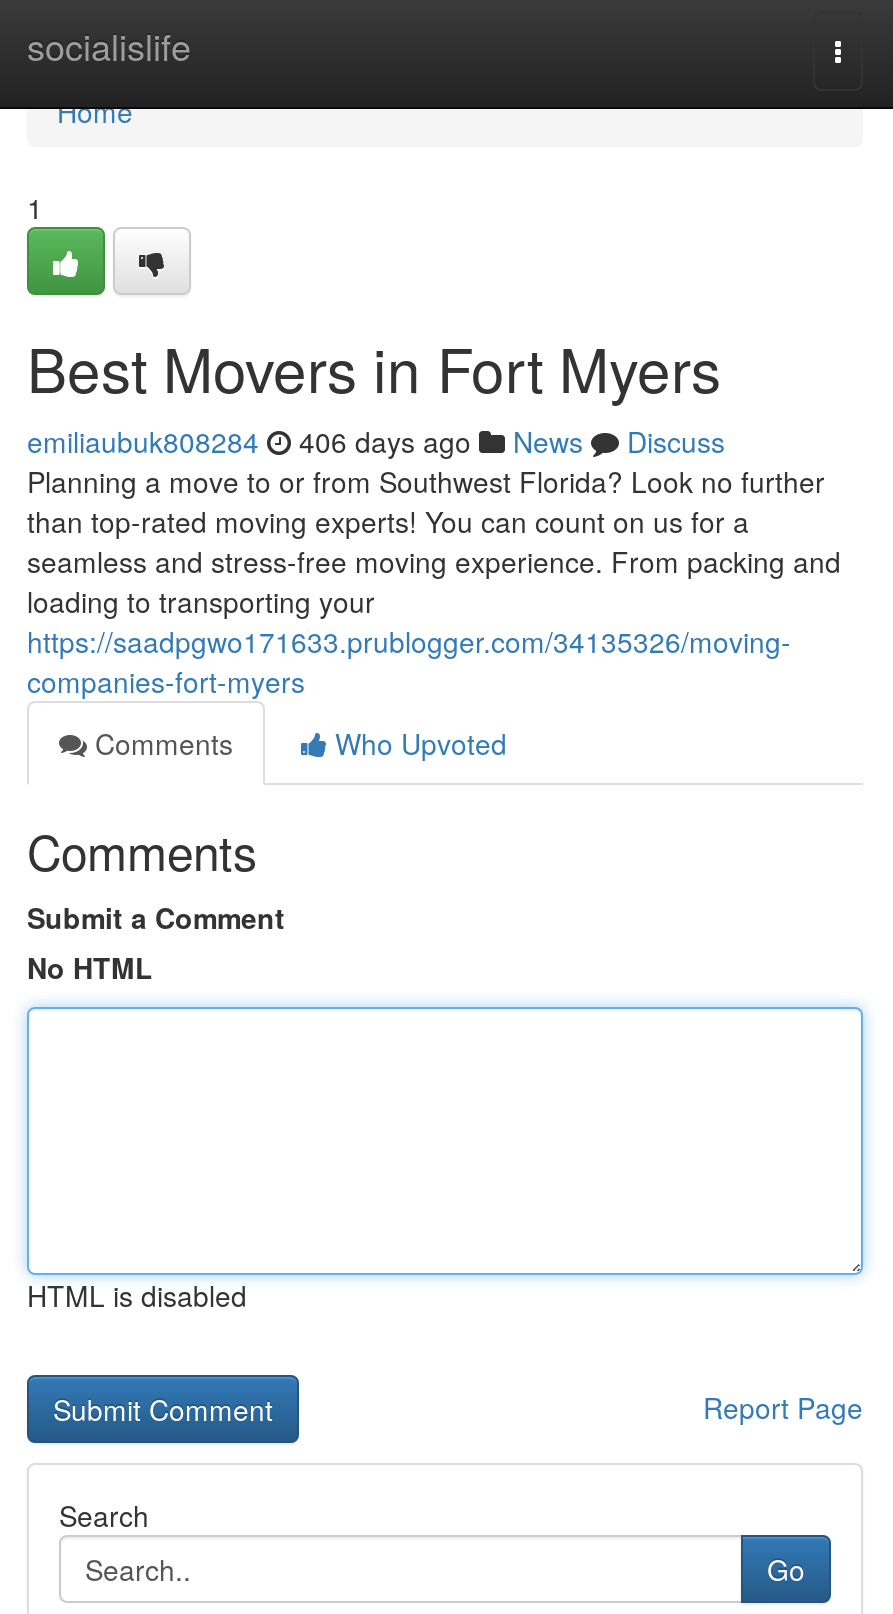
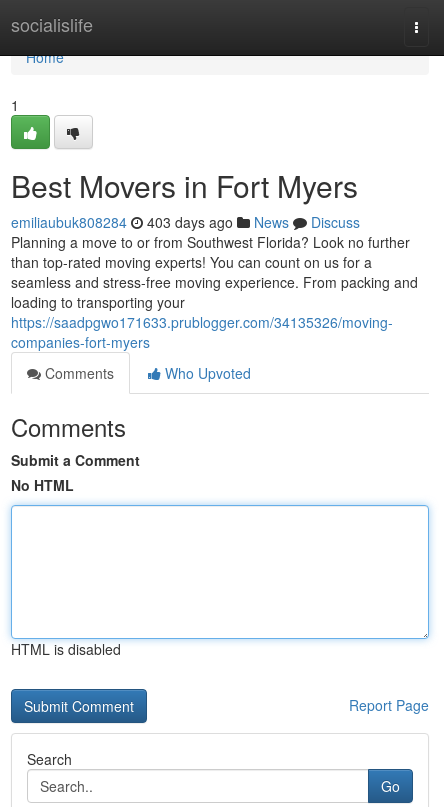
[27,421,725,461] emiliaubuk808284 406 days ago News Discuss -> [11,212,360,232] emiliaubuk808284 403 days ago News Discuss

